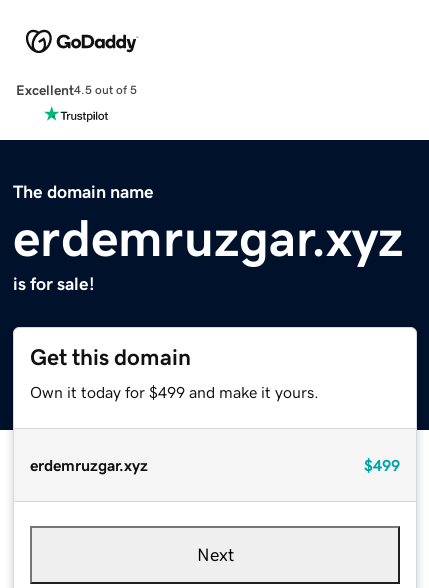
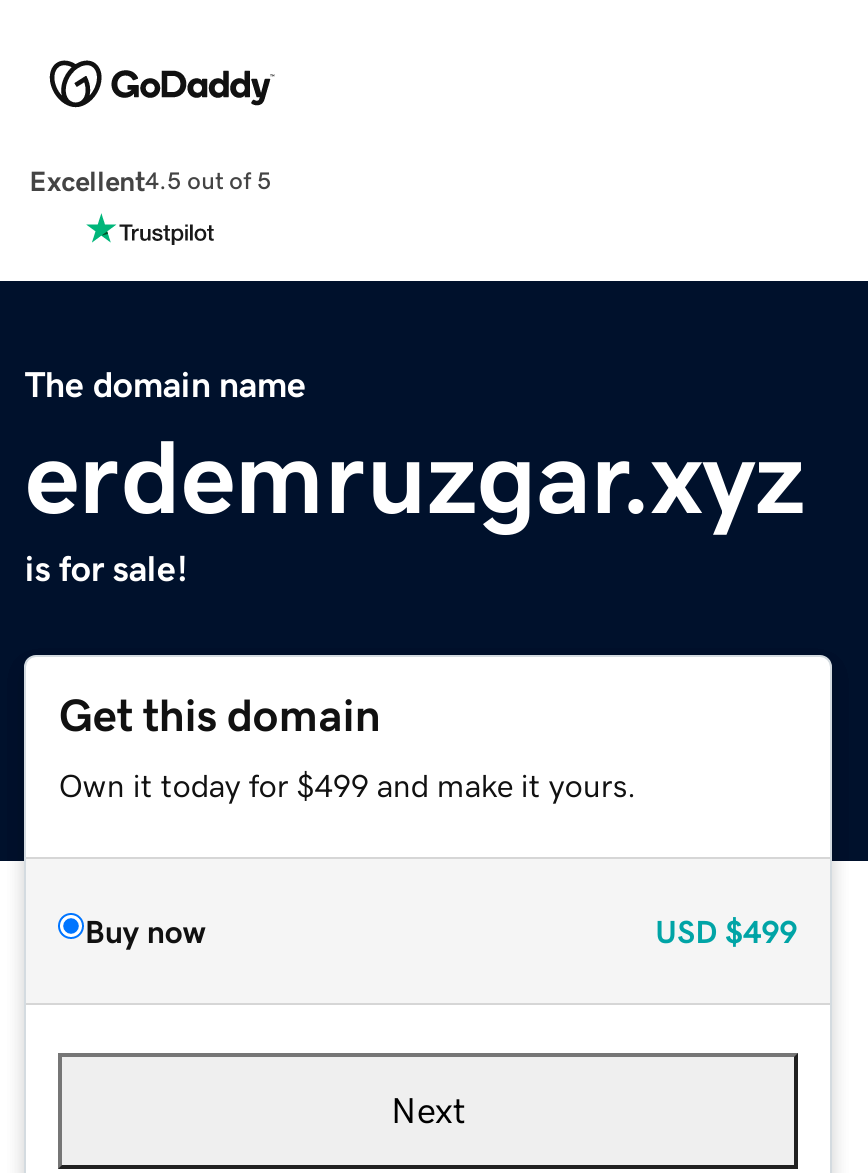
[30,457,400,473] erdemruzgar.xyz | $499 -> [85,914,797,946] Buy now | USD $499

